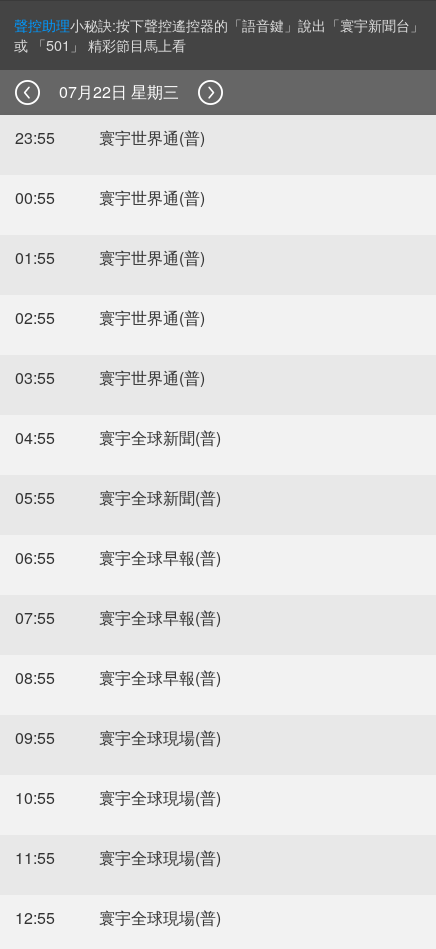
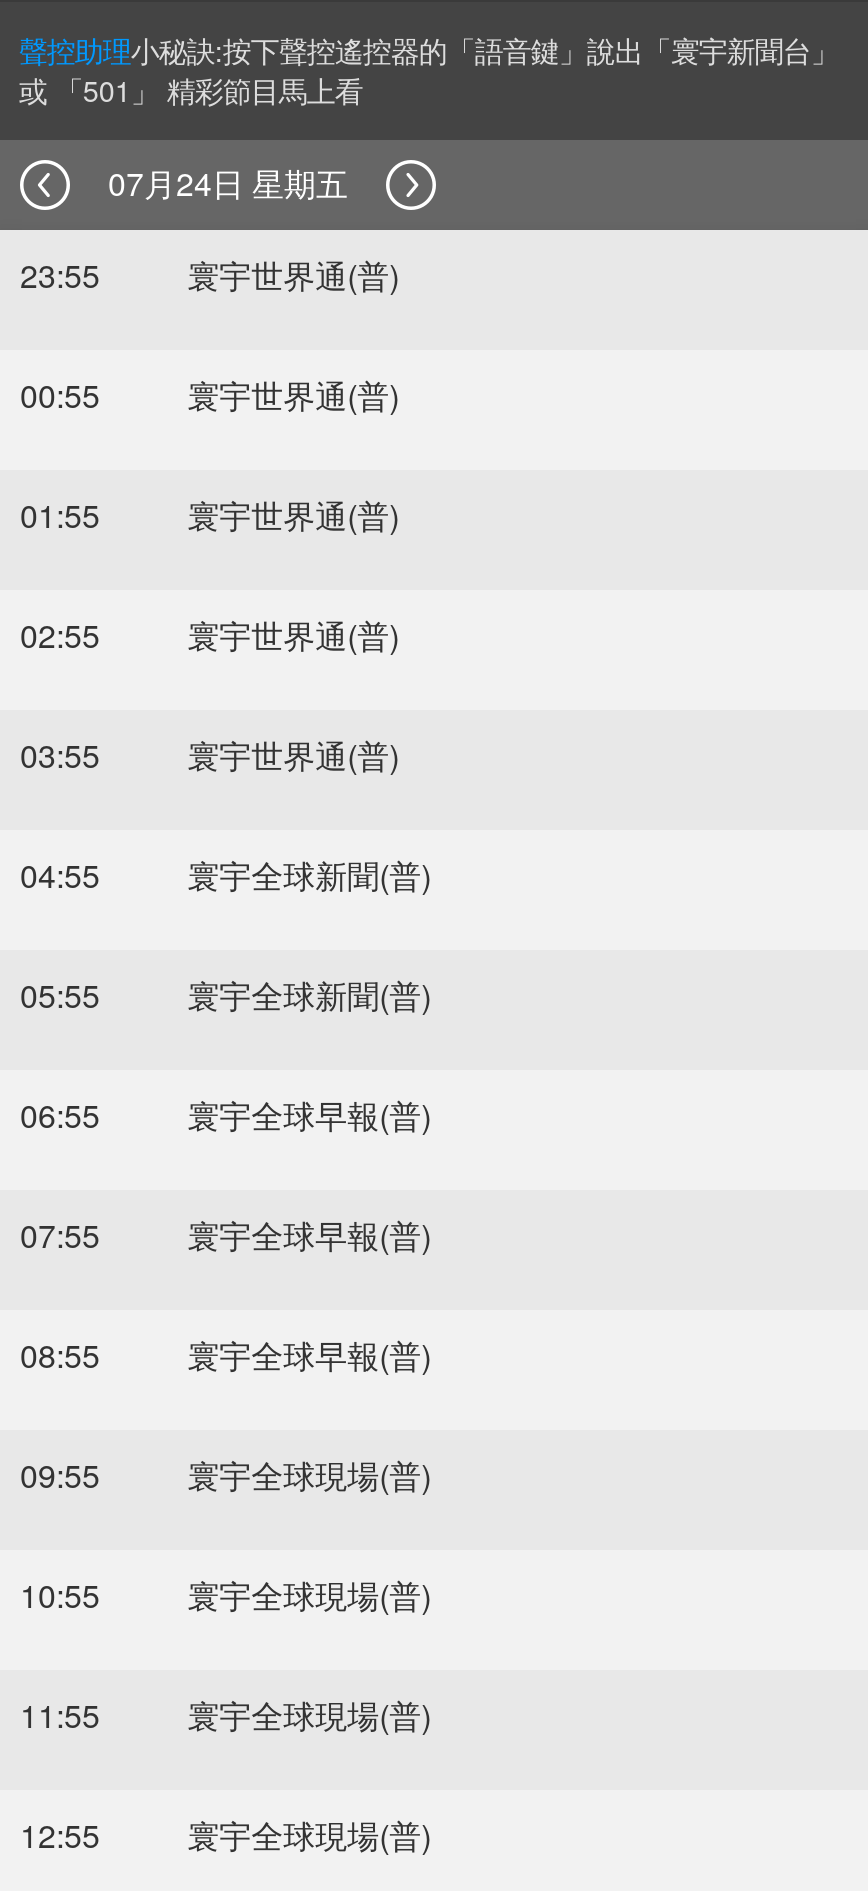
[59,80,179,103] 07月22日 星期三 -> [108,161,348,207] 07月24日 星期五

